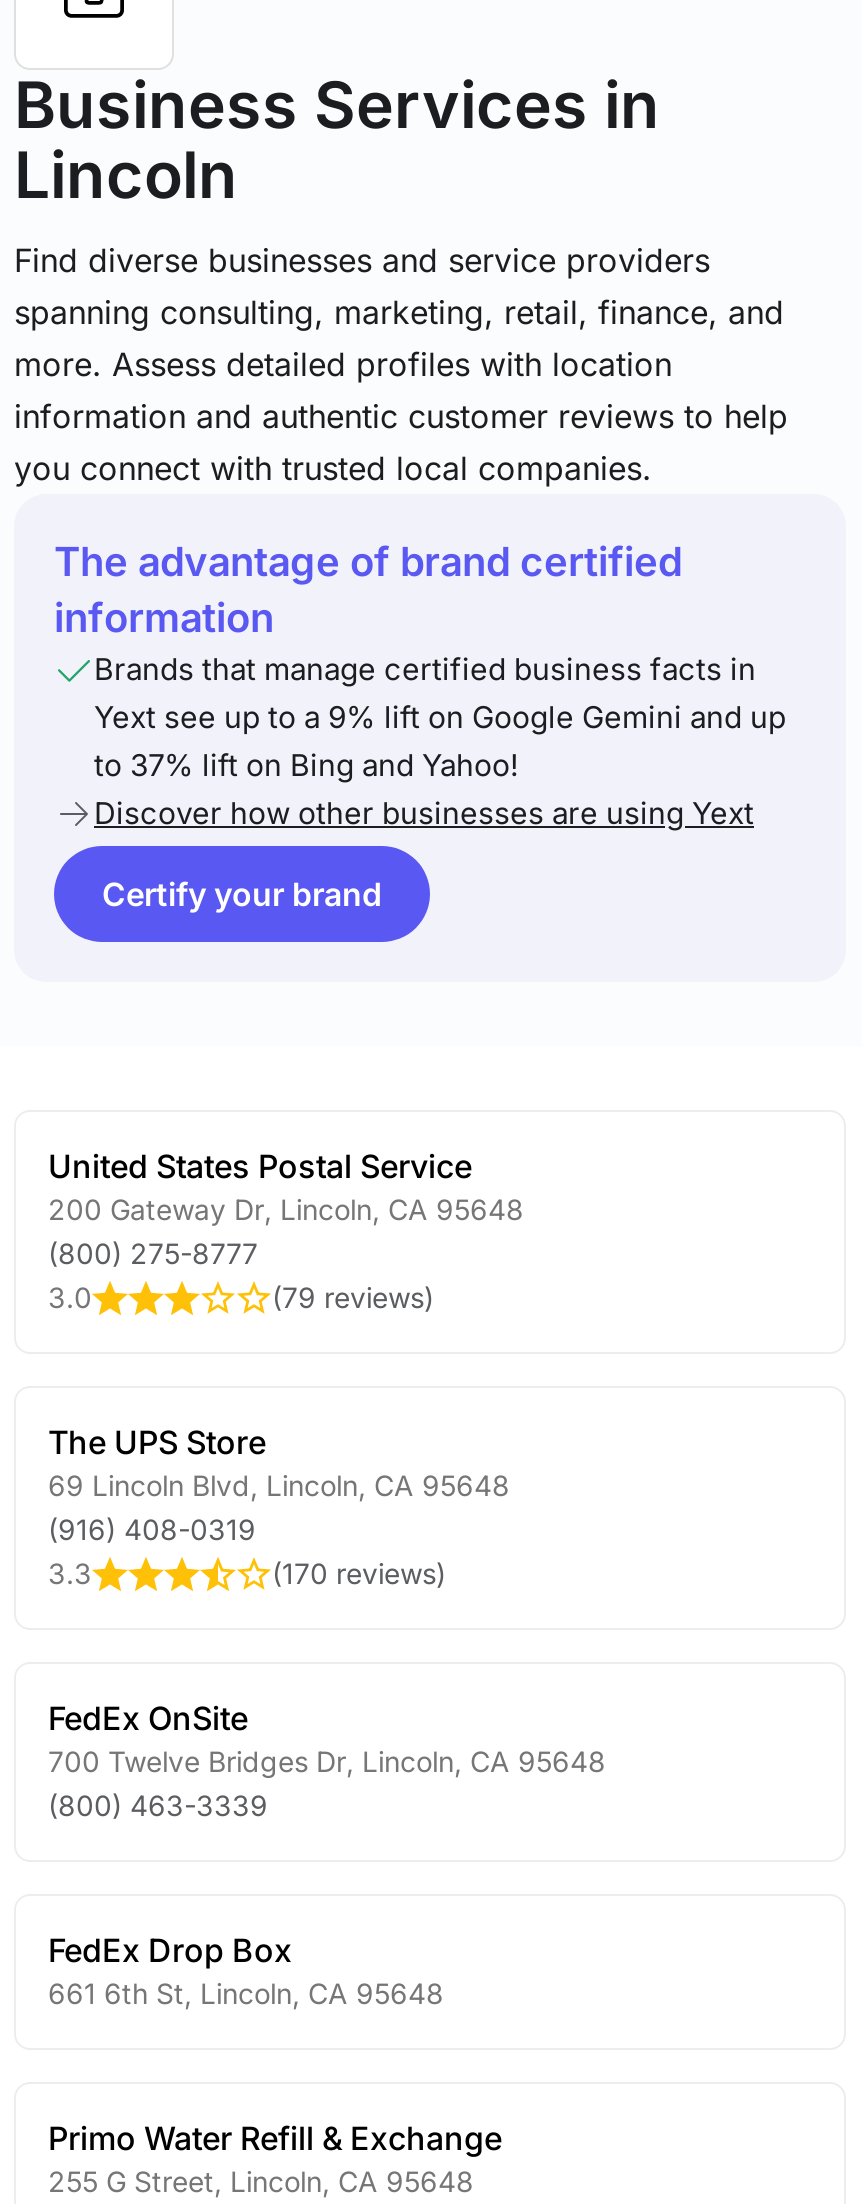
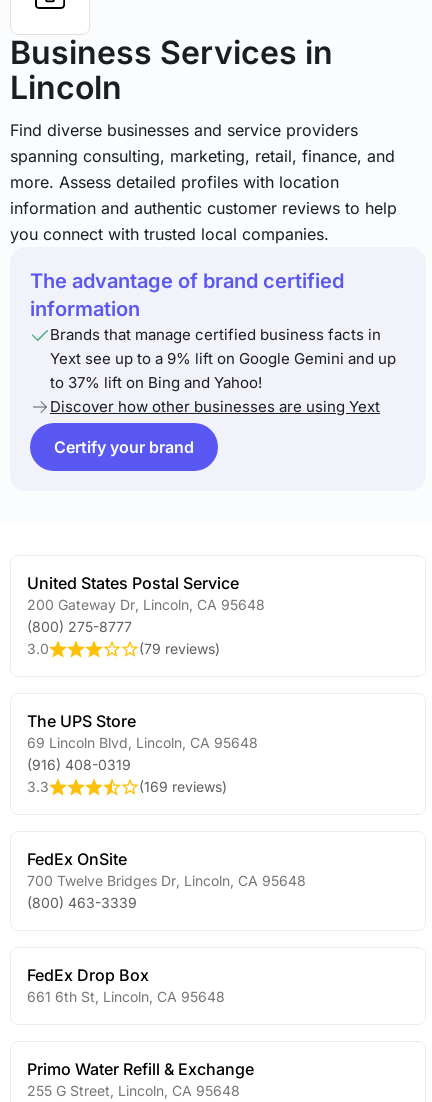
[272,1556,446,1590] (170 reviews) -> [139,778,227,795] (169 reviews)

